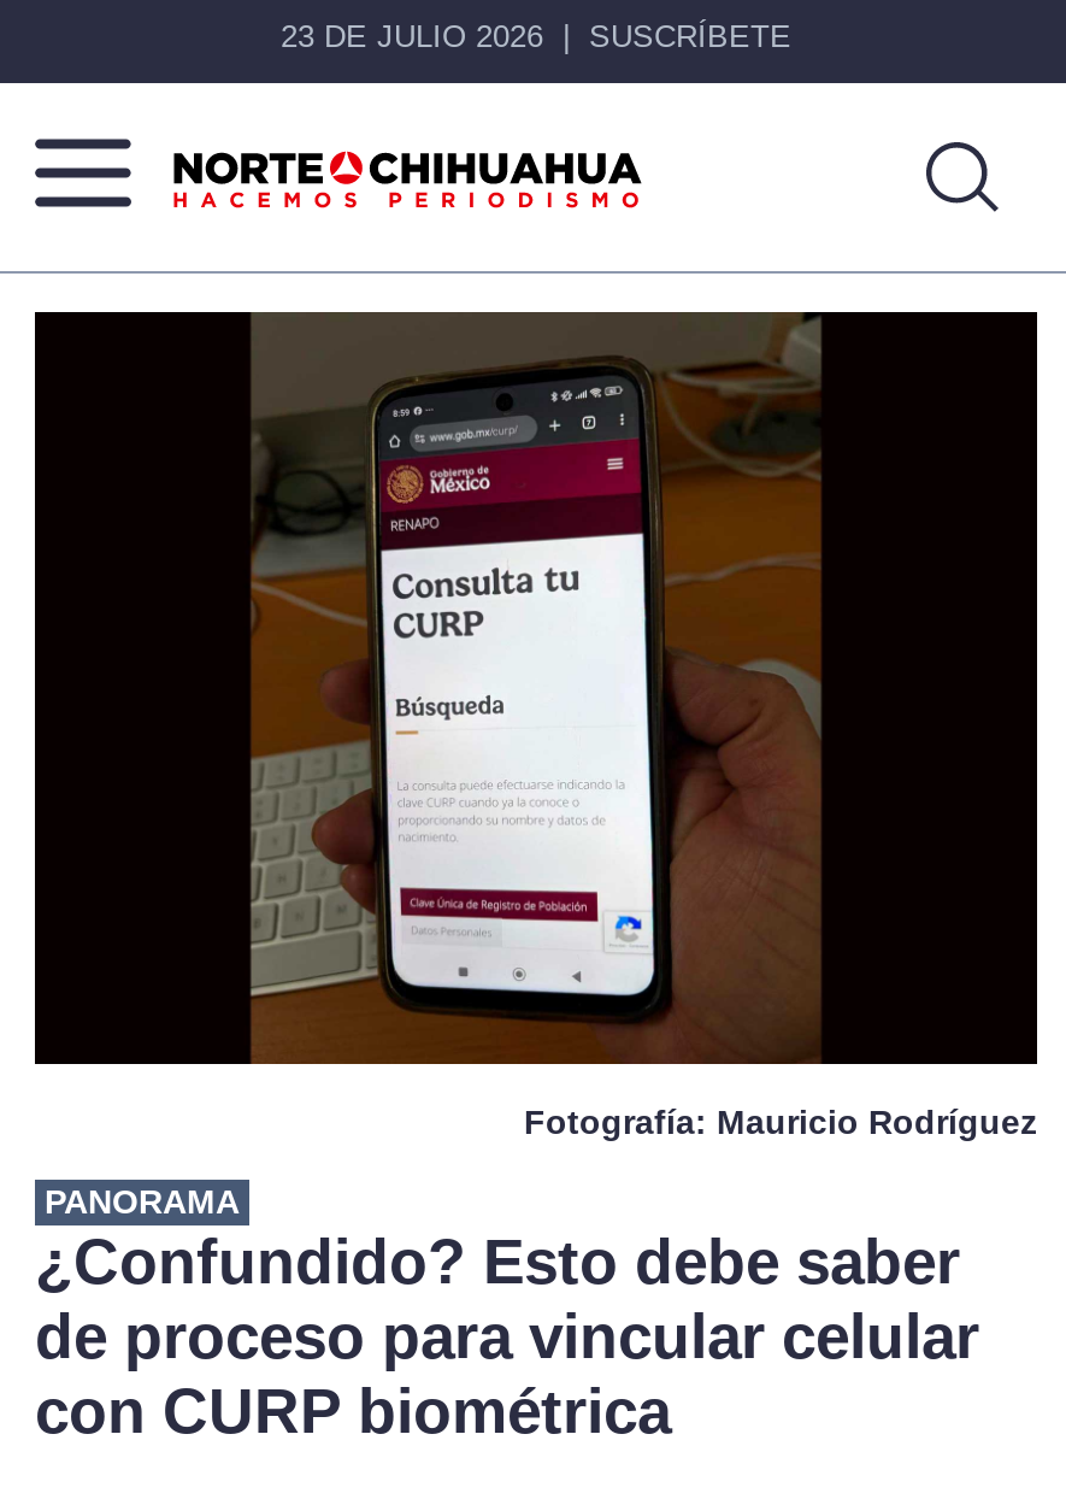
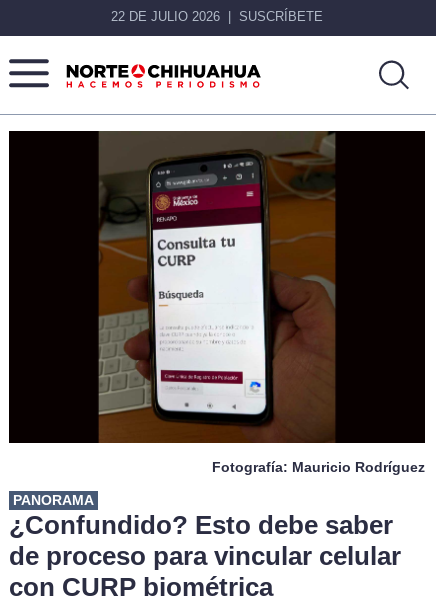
[281,18,791,54] 23 DE JULIO 2026 SUSCRÍBETE -> [111,9,323,24] 22 DE JULIO 2026 SUSCRÍBETE

